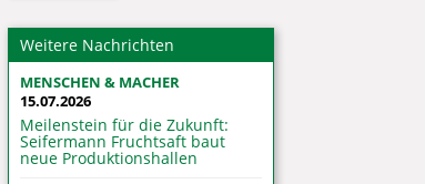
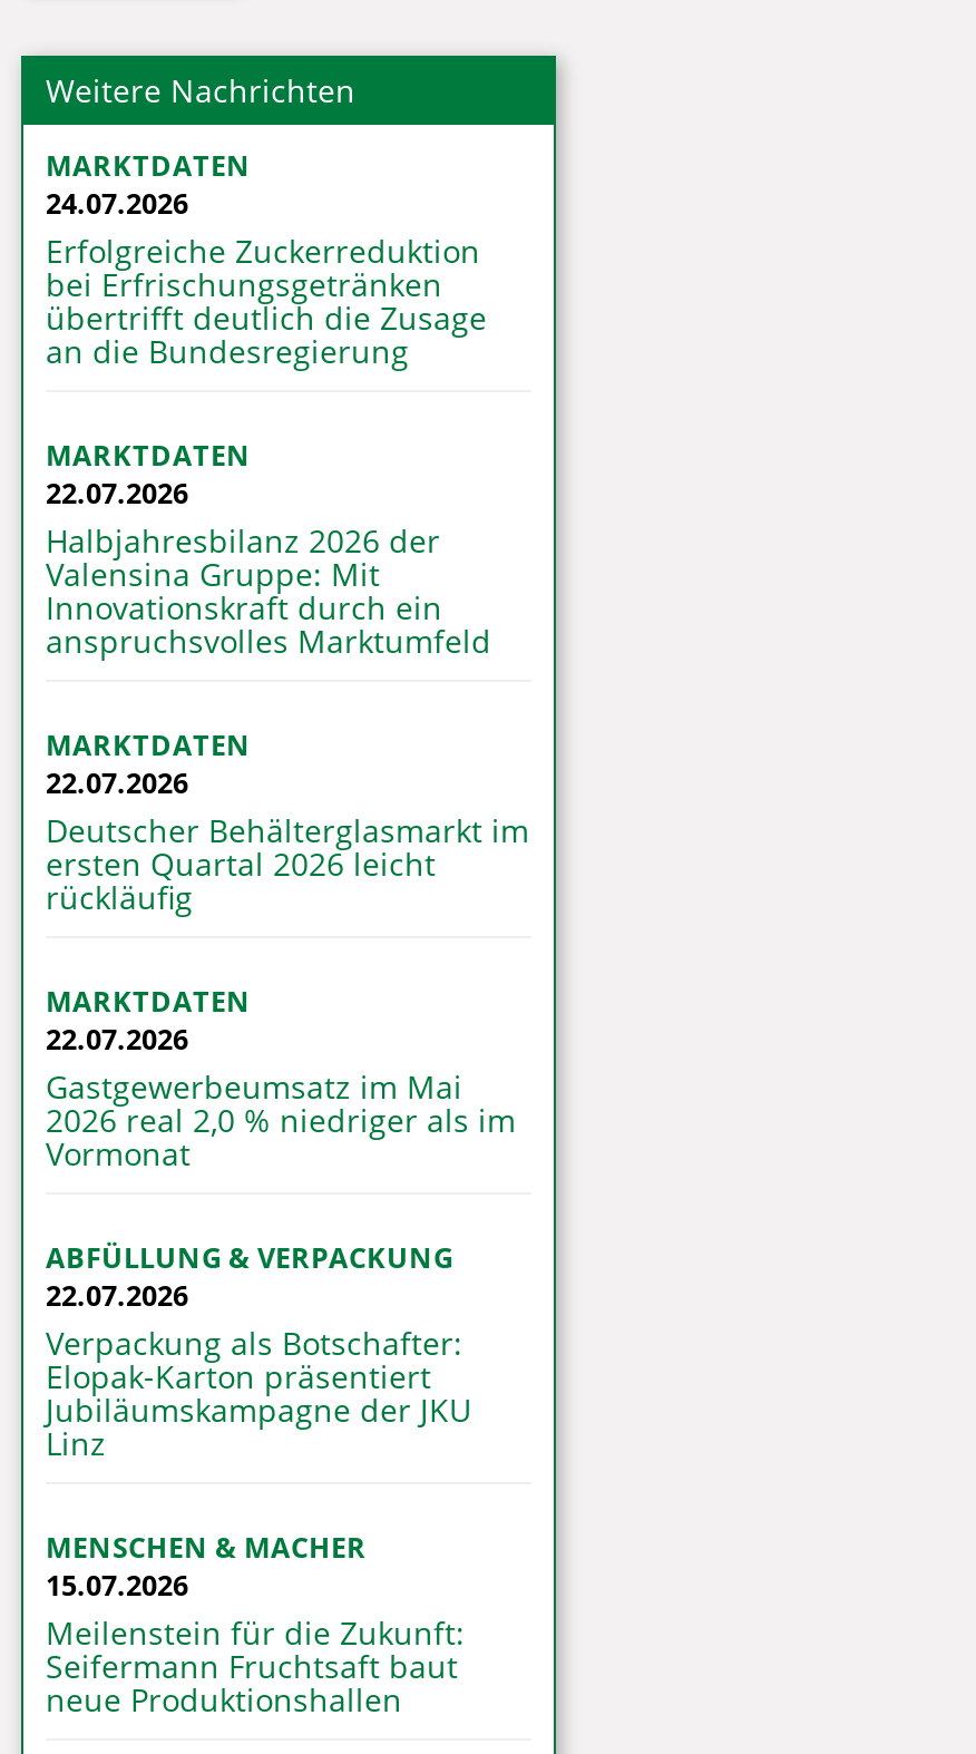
none -> [46,148,529,1465] MARKTDATEN | 24.07.2026 | Erfolgreiche Zuckerreduktion | bei Erfrischungsgetränken | übertrifft deutlich die Zusage | an die Bundesregierung | MARKTDATEN | 22.07.2026 | Halbjahresbilanz 2026 der | Valensina Gruppe: Mit | Innovationskraft durch ein | anspruchsvolles Marktumfeld | MARKTDATEN | 22.07.2026 | Deutscher Behälterglasmarkt im | ersten Quartal 2026 leicht | rückläufig | MARKTDATEN | 22.07.2026 | Gastgewerbeumsatz im Mai | 2026 real 2,0 % niedriger als im | Vormonat | ABFÜLLUNG & VERPACKUNG | 22.07.2026 | Verpackung als Botschafter: | Elopak-Karton präsentiert | Jubiläumskampagne der JKU | Linz

